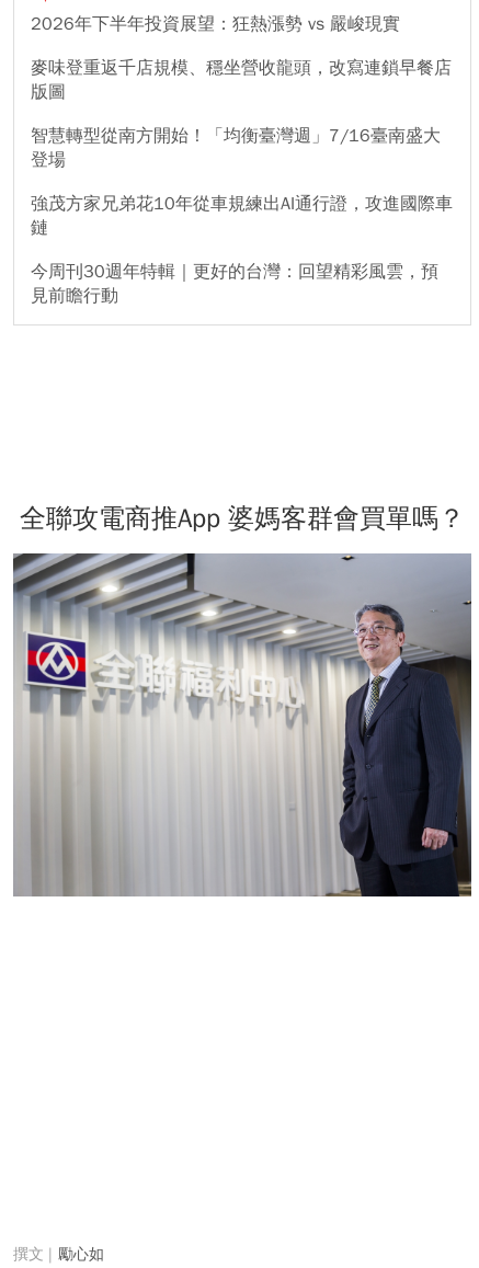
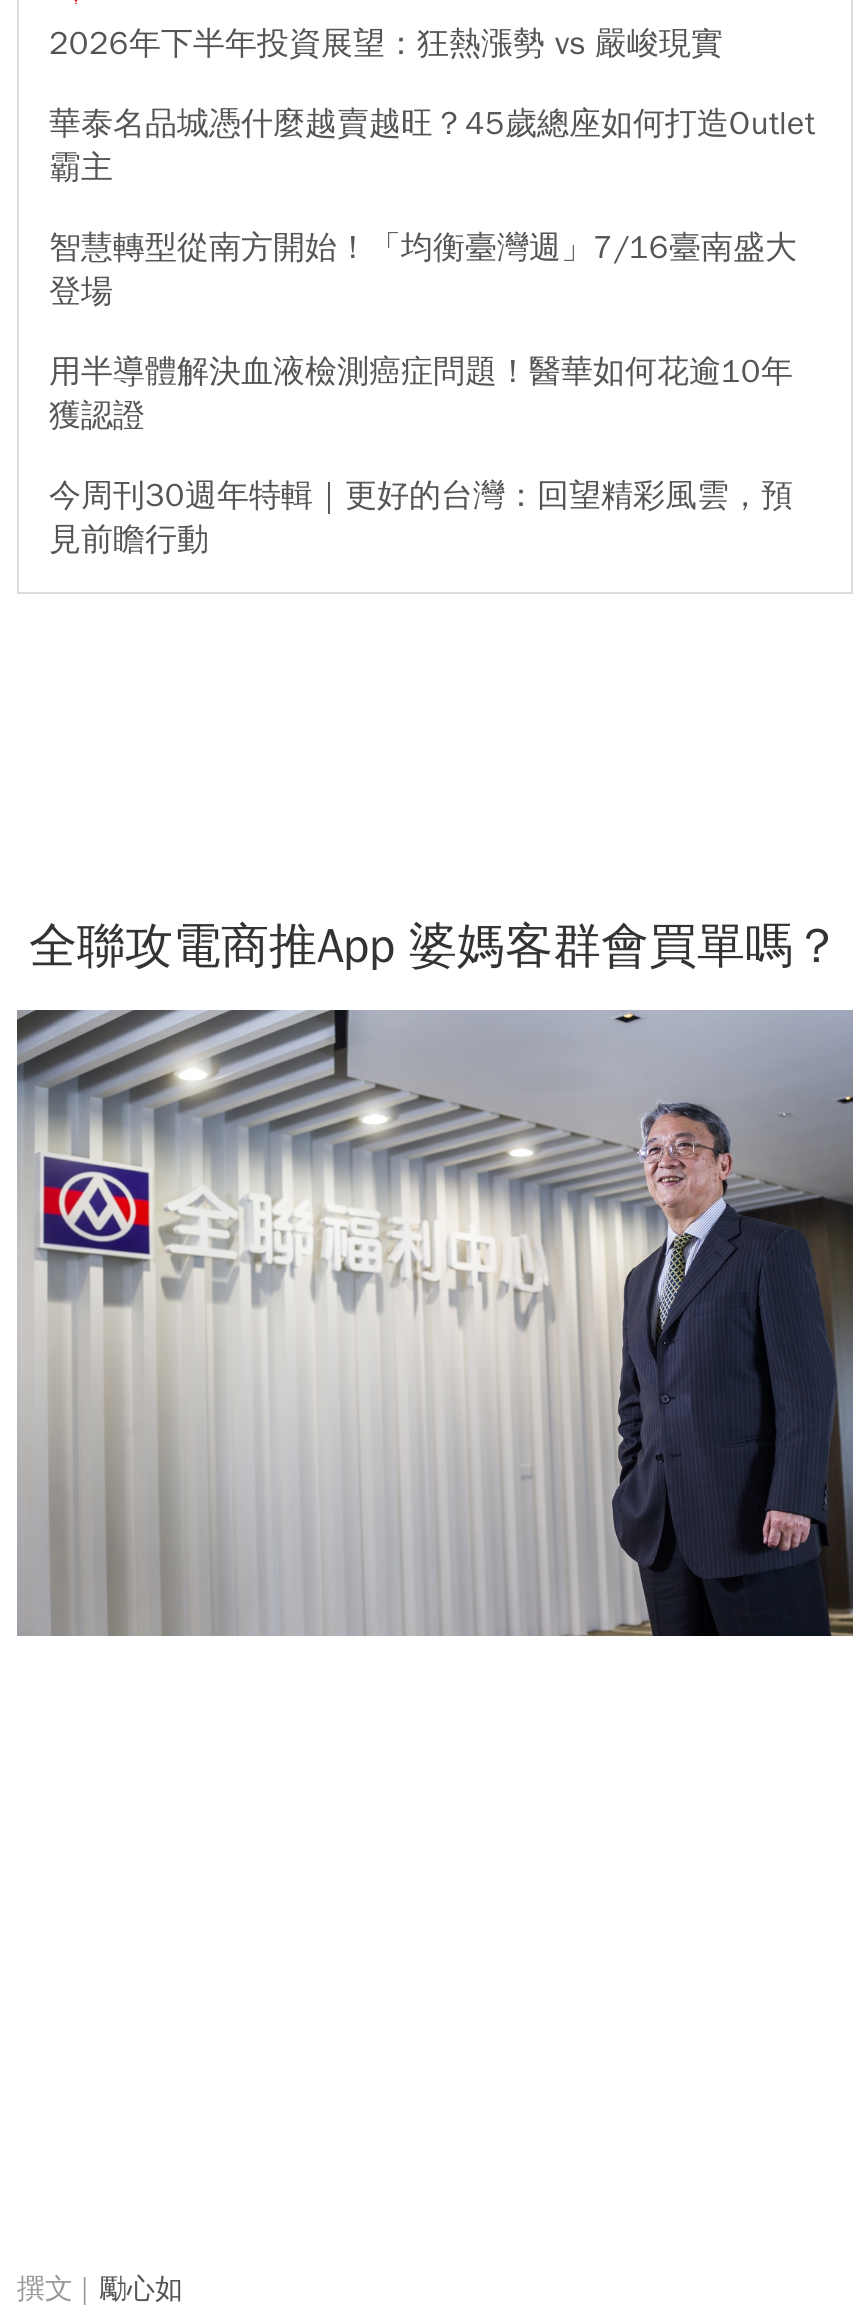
[31,57,452,103] 麥味登重返千店規模、穩坐營收龍頭，改寫連鎖早餐店 | 版圖 -> [49,104,815,188] 華泰名品城憑什麼越賣越旺？45歲總座如何打造Outlet | 霸主
[31,193,453,239] 強茂方家兄弟花10年從車規練出AI通行證，攻進國際車 | 鏈 -> [49,352,793,436] 用半導體解決血液檢測癌症問題！醫華如何花逾10年 | 獲認證

